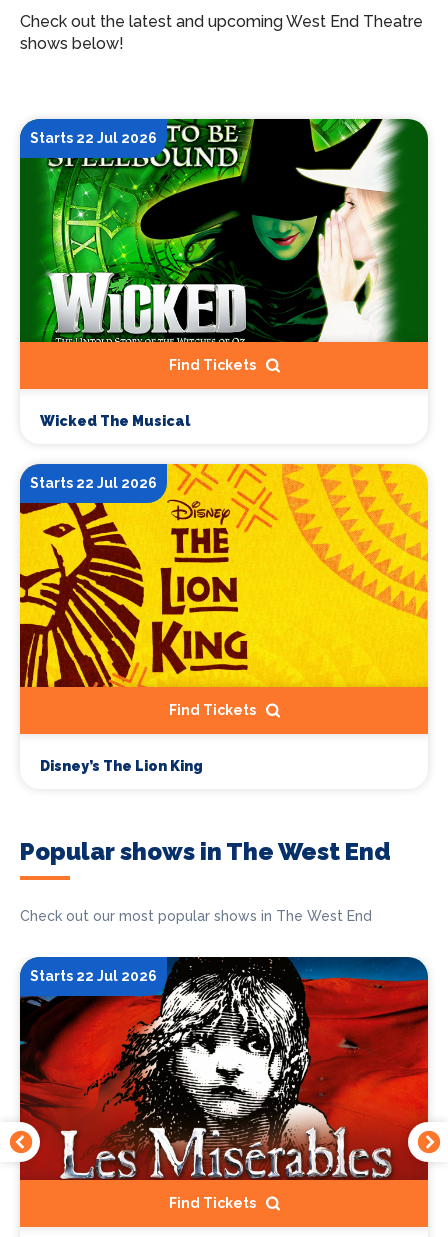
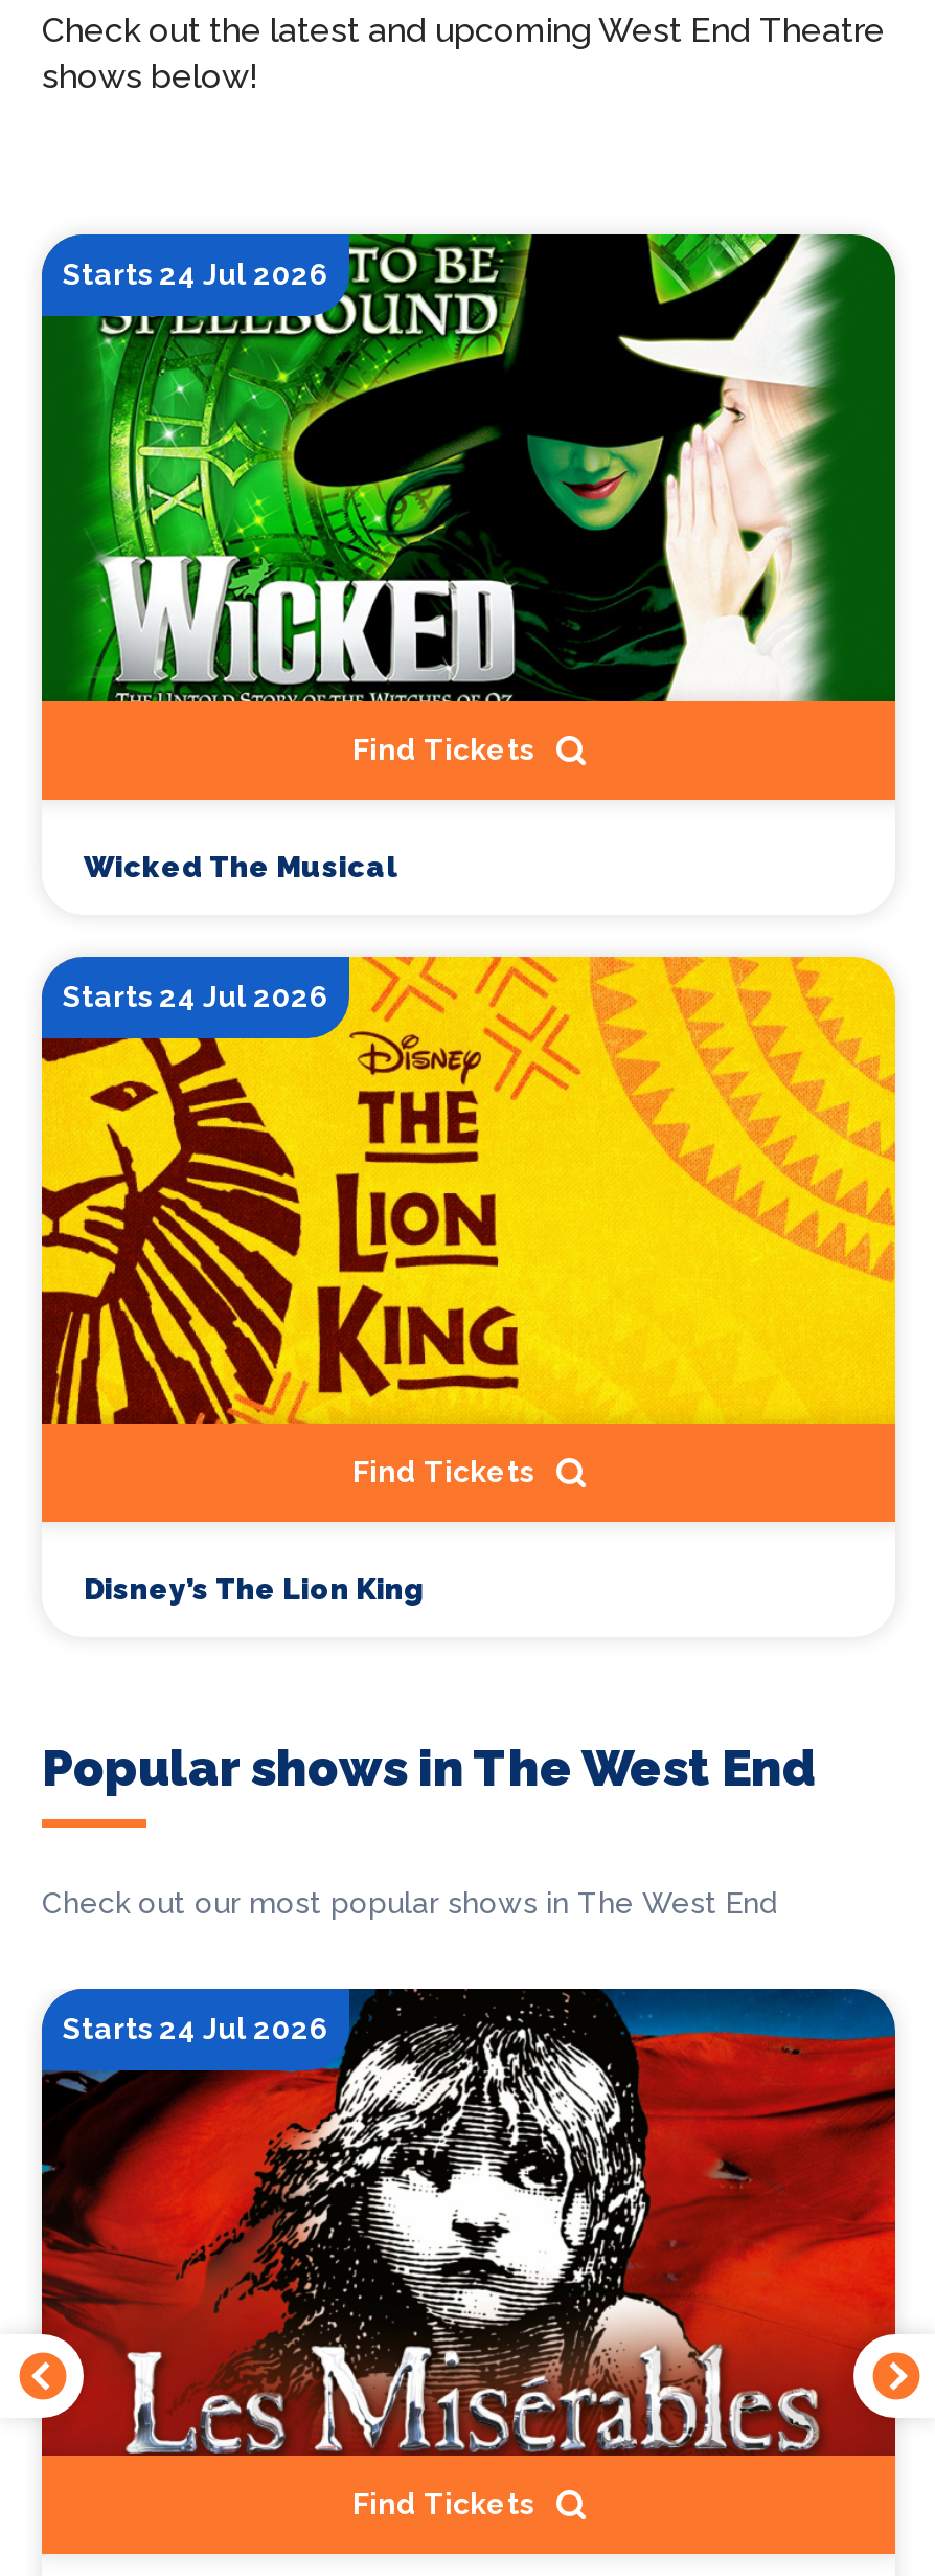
[30,130,157,146] Starts 22 Jul 2026 -> [63,257,328,291] Starts 24 Jul 2026
[30,475,157,491] Starts 22 Jul 2026 -> [63,980,328,1013] Starts 24 Jul 2026
[30,968,157,984] Starts 22 Jul 2026 -> [63,2012,328,2046] Starts 24 Jul 2026

